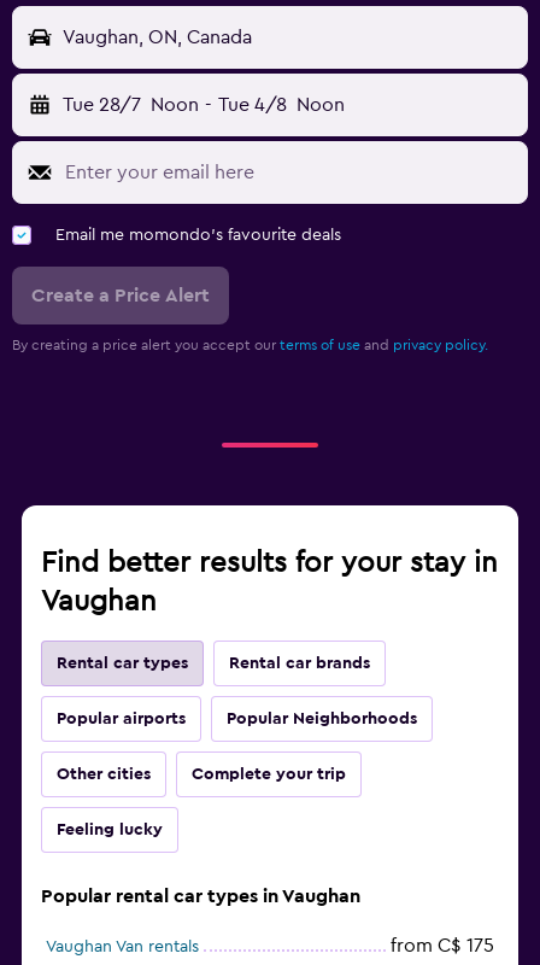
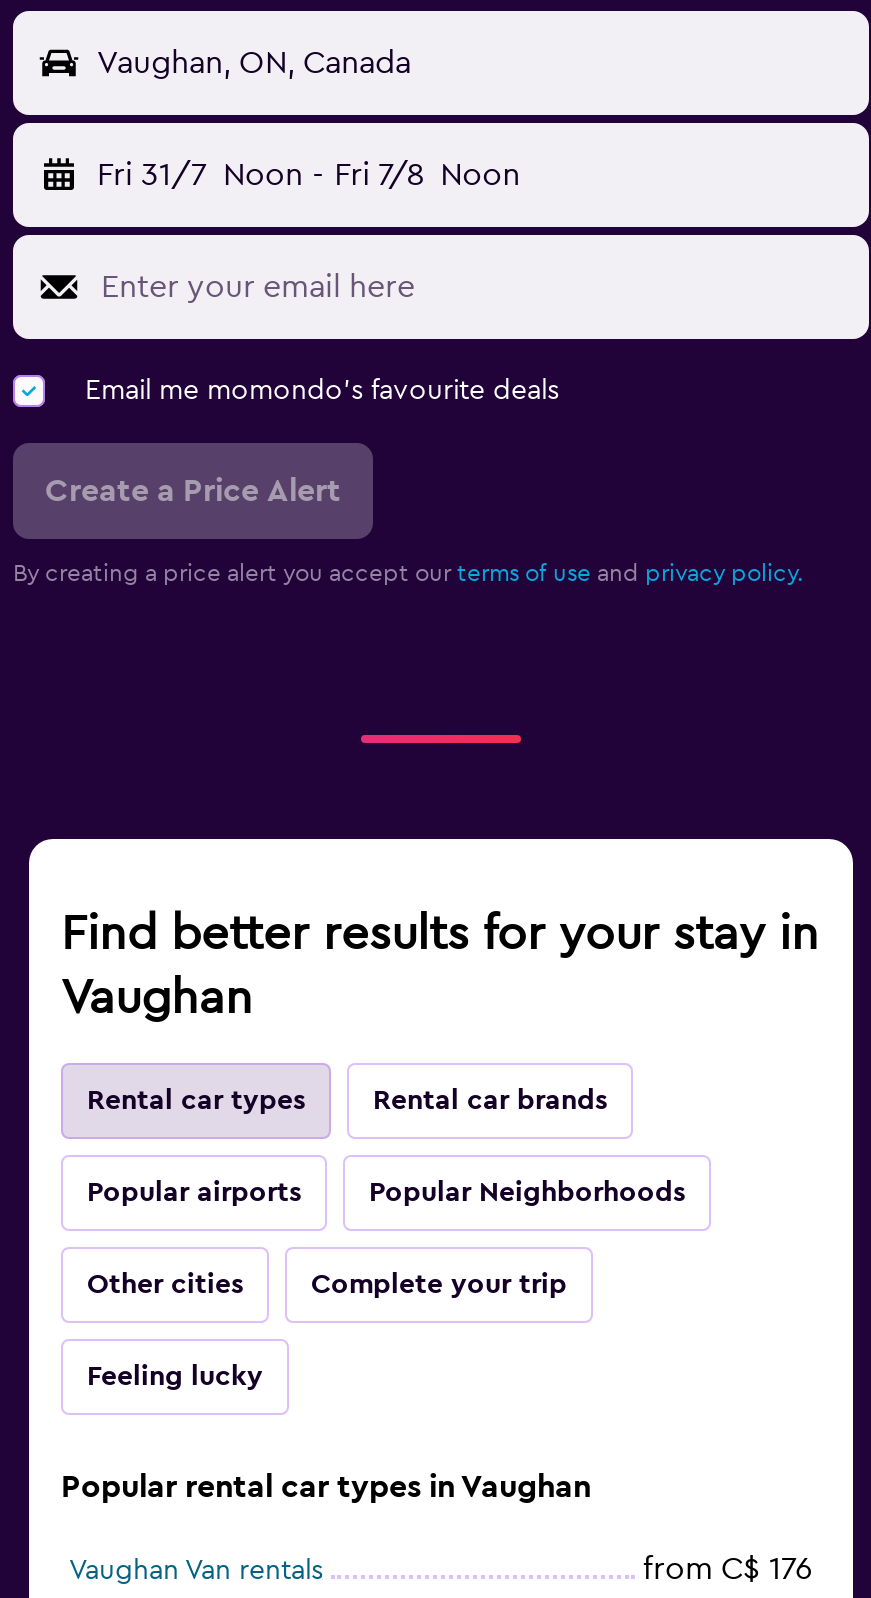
[63,96,344,115] Tue 28/7 Noon - Tue 4/8 Noon -> [97,160,520,192] Fri 31/7 Noon - Fri 7/8 Noon
[391,937,494,956] from C$ 175 -> [643,1554,813,1586] from C$ 176

